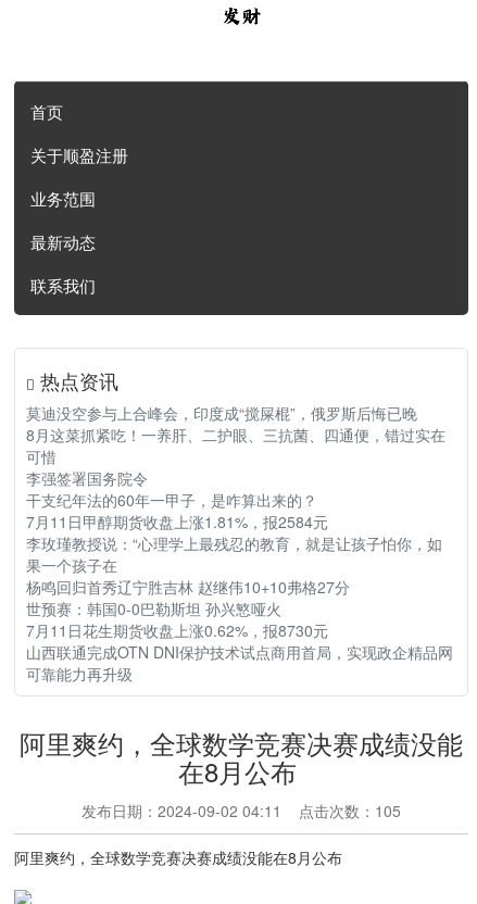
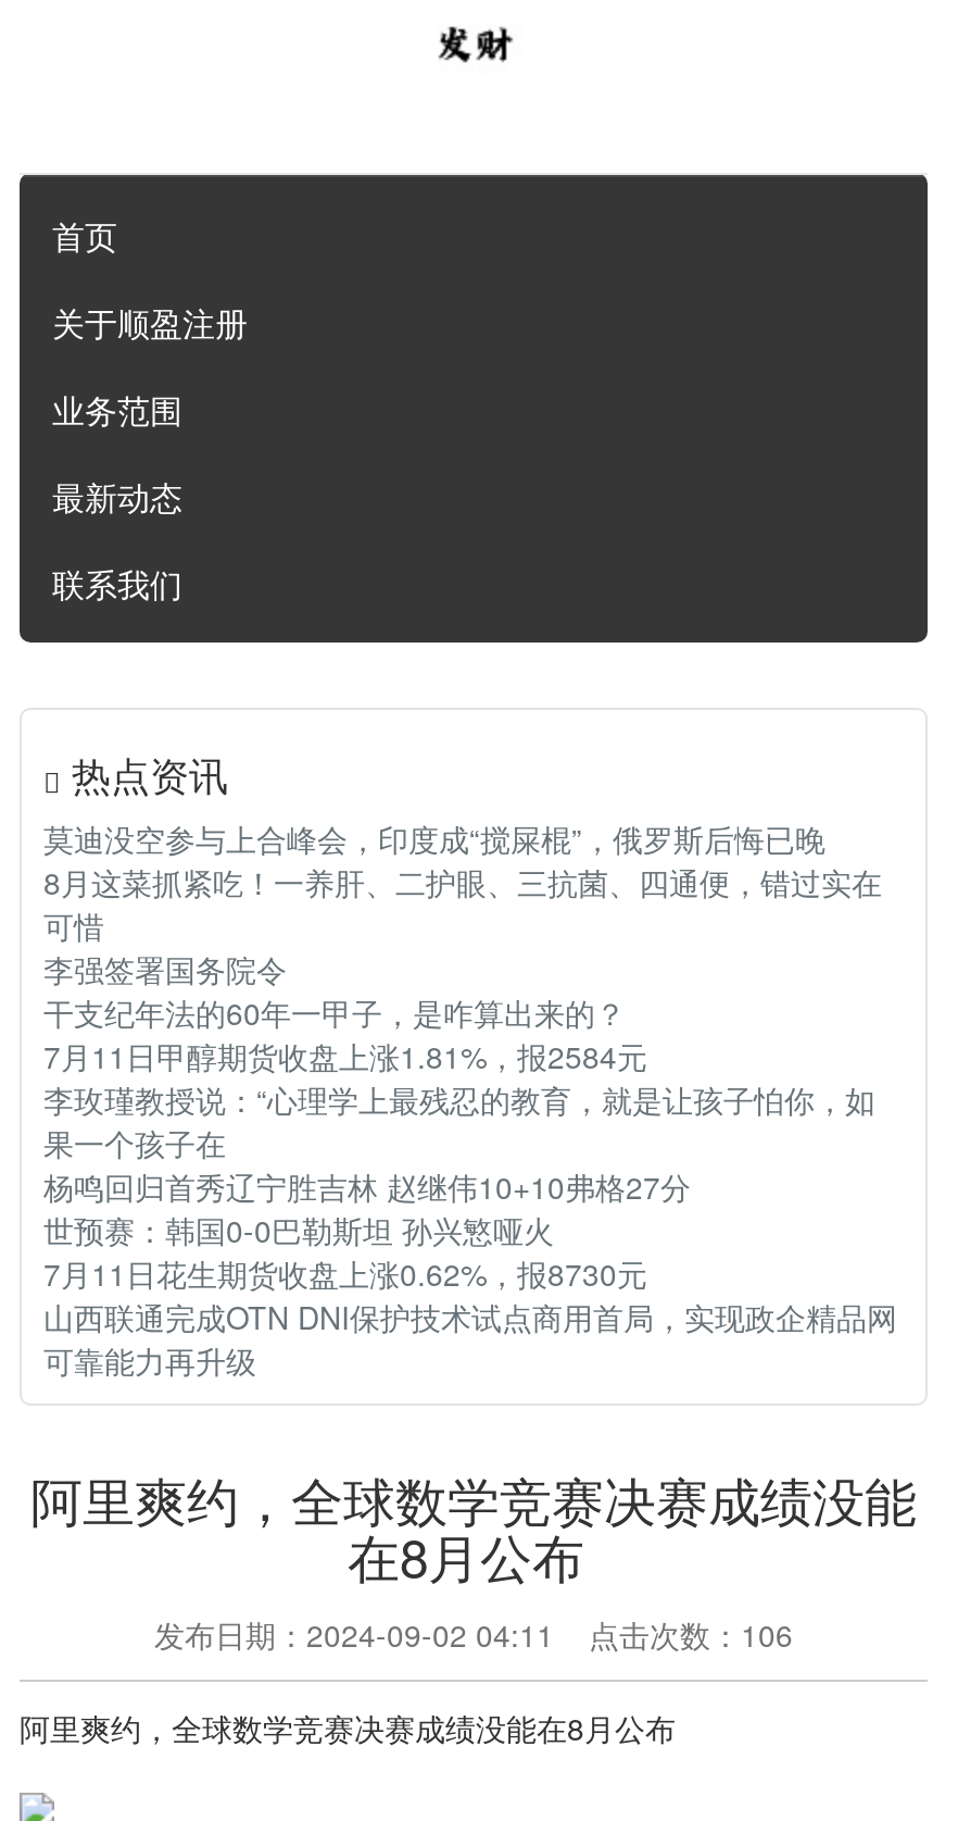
[81,800,401,821] 发布日期：2024-09-02 04:11 点击次数：105 -> [154,1612,793,1656] 发布日期：2024-09-02 04:11 点击次数：106

